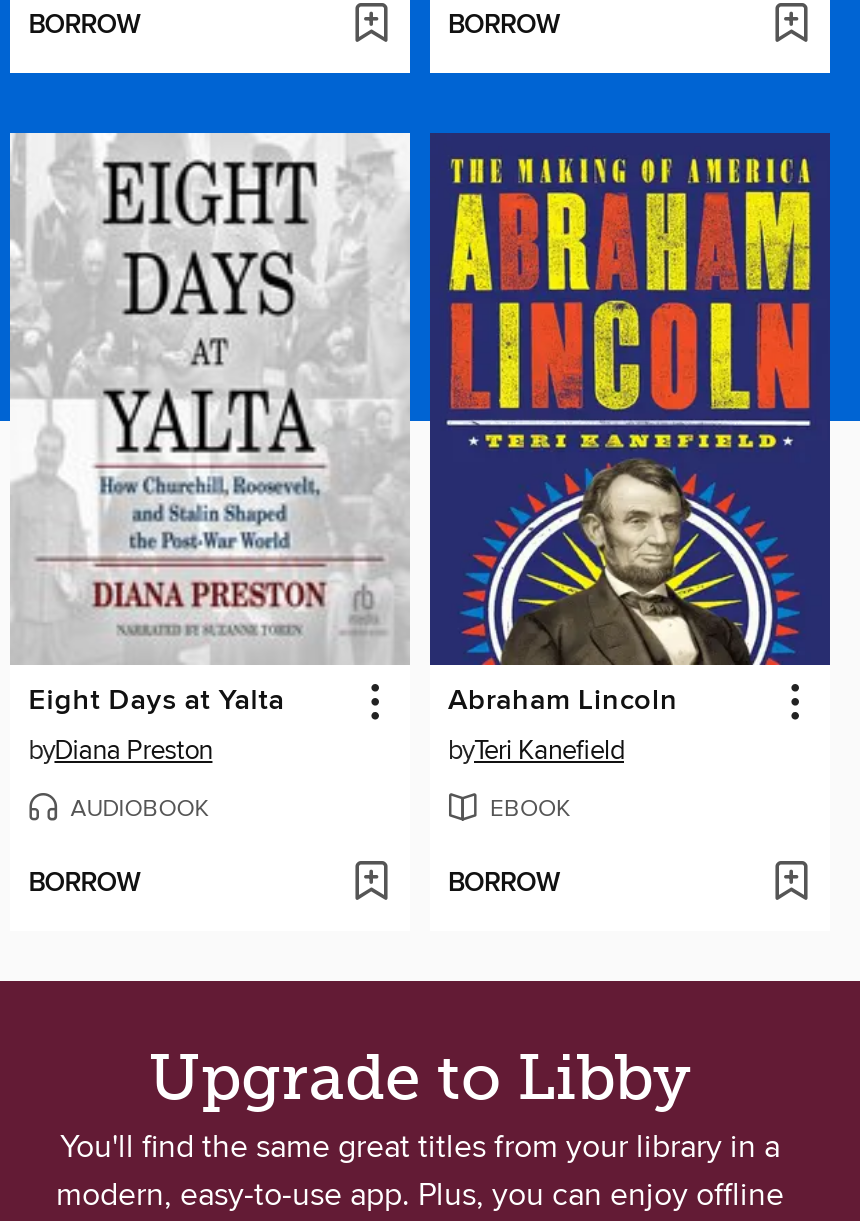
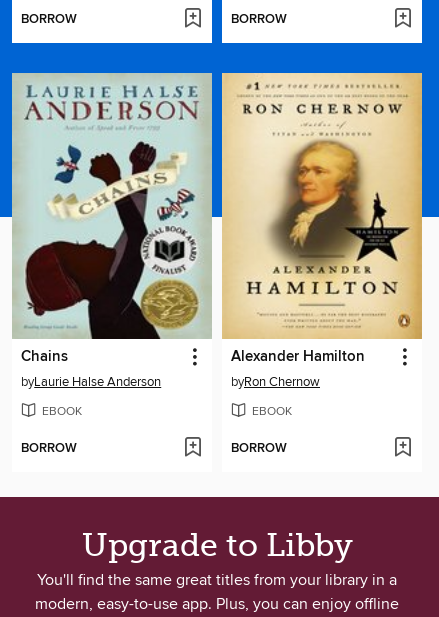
[10,133,410,768] [image] | Eight Days at Yalta | byDiana Preston -> [12,73,212,390] [image] | Chains | byLaurie Halse Anderson
[428,133,832,768] [image] | Abraham Lincoln | byTeri Kanefield -> [221,72,423,390] [image] | Alexander Hamilton | byRon Chernow
[70,795,208,825] AUDIOBOOK -> [42,404,82,419] EBOOK

